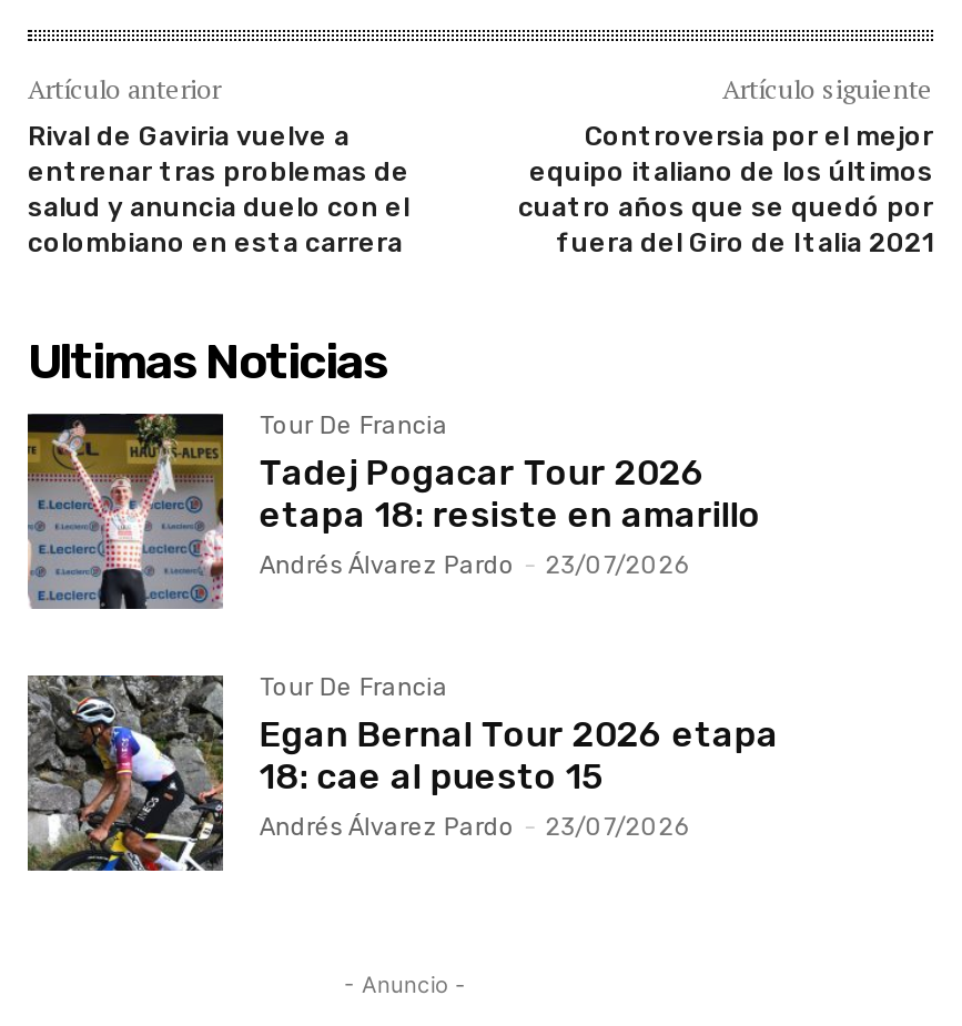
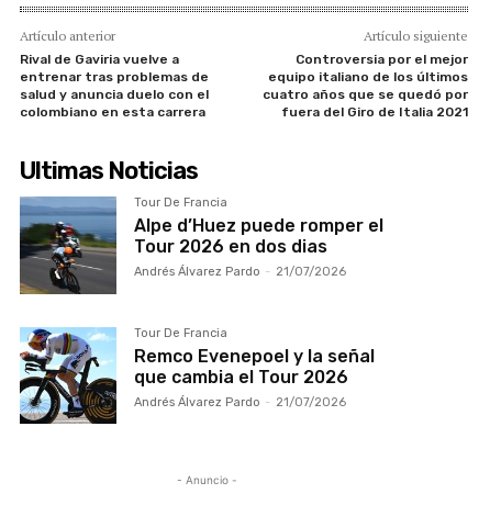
[26,412,761,609] [image] | Tadej Pogacar Tour 2026 | etapa 18: resiste en amarillo | Andrés Álvarez Pardo - 23/07/2026 -> [19,195,384,295] [image] | Alpe d’Huez puede romper el | Tour 2026 en dos dias | Andrés Álvarez Pardo - 21/07/2026
[26,673,779,873] [image] | Egan Bernal Tour 2026 etapa | 18: cae al puesto 15 | Andrés Álvarez Pardo - 23/07/2026 -> [20,327,375,425] [image] | Remco Evenepoel y la señal | que cambia el Tour 2026 | Andrés Álvarez Pardo - 21/07/2026

